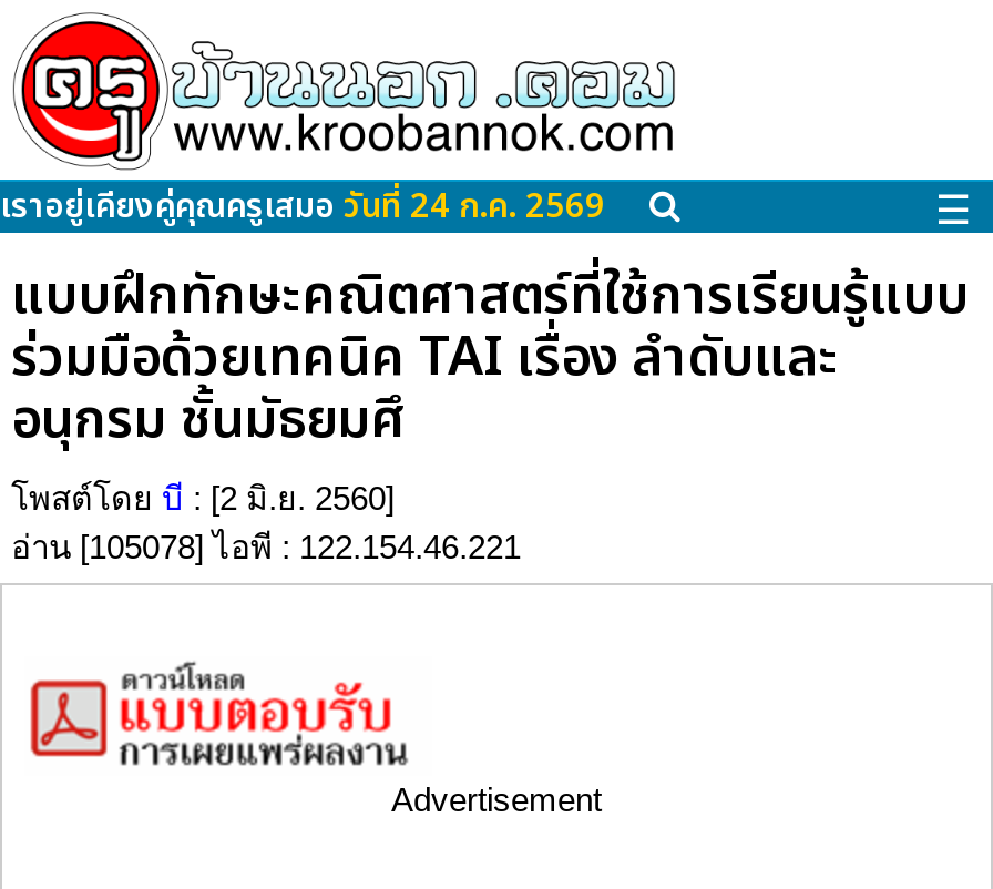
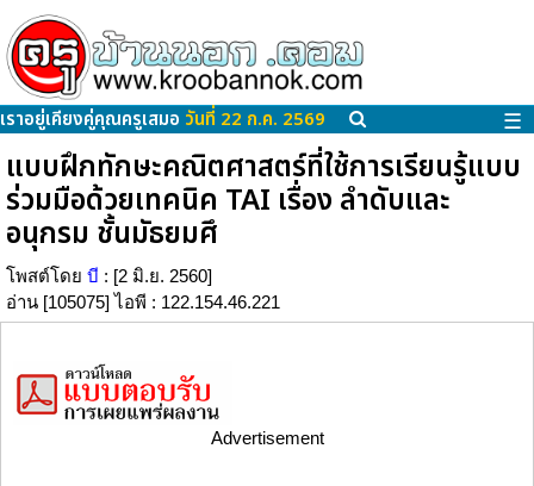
[0,183,605,234] เราอยู่เคียงคู่คุณครูเสมอ วันที่ 24 ก.ค. 2569 -> [0,106,325,134] เราอยู่เคียงคู่คุณครูเสมอ วันที่ 22 ก.ค. 2569
[11,529,521,566] อ่าน [105078] ไอพี : 122.154.46.221 -> [6,292,280,313] อ่าน [105075] ไอพี : 122.154.46.221

